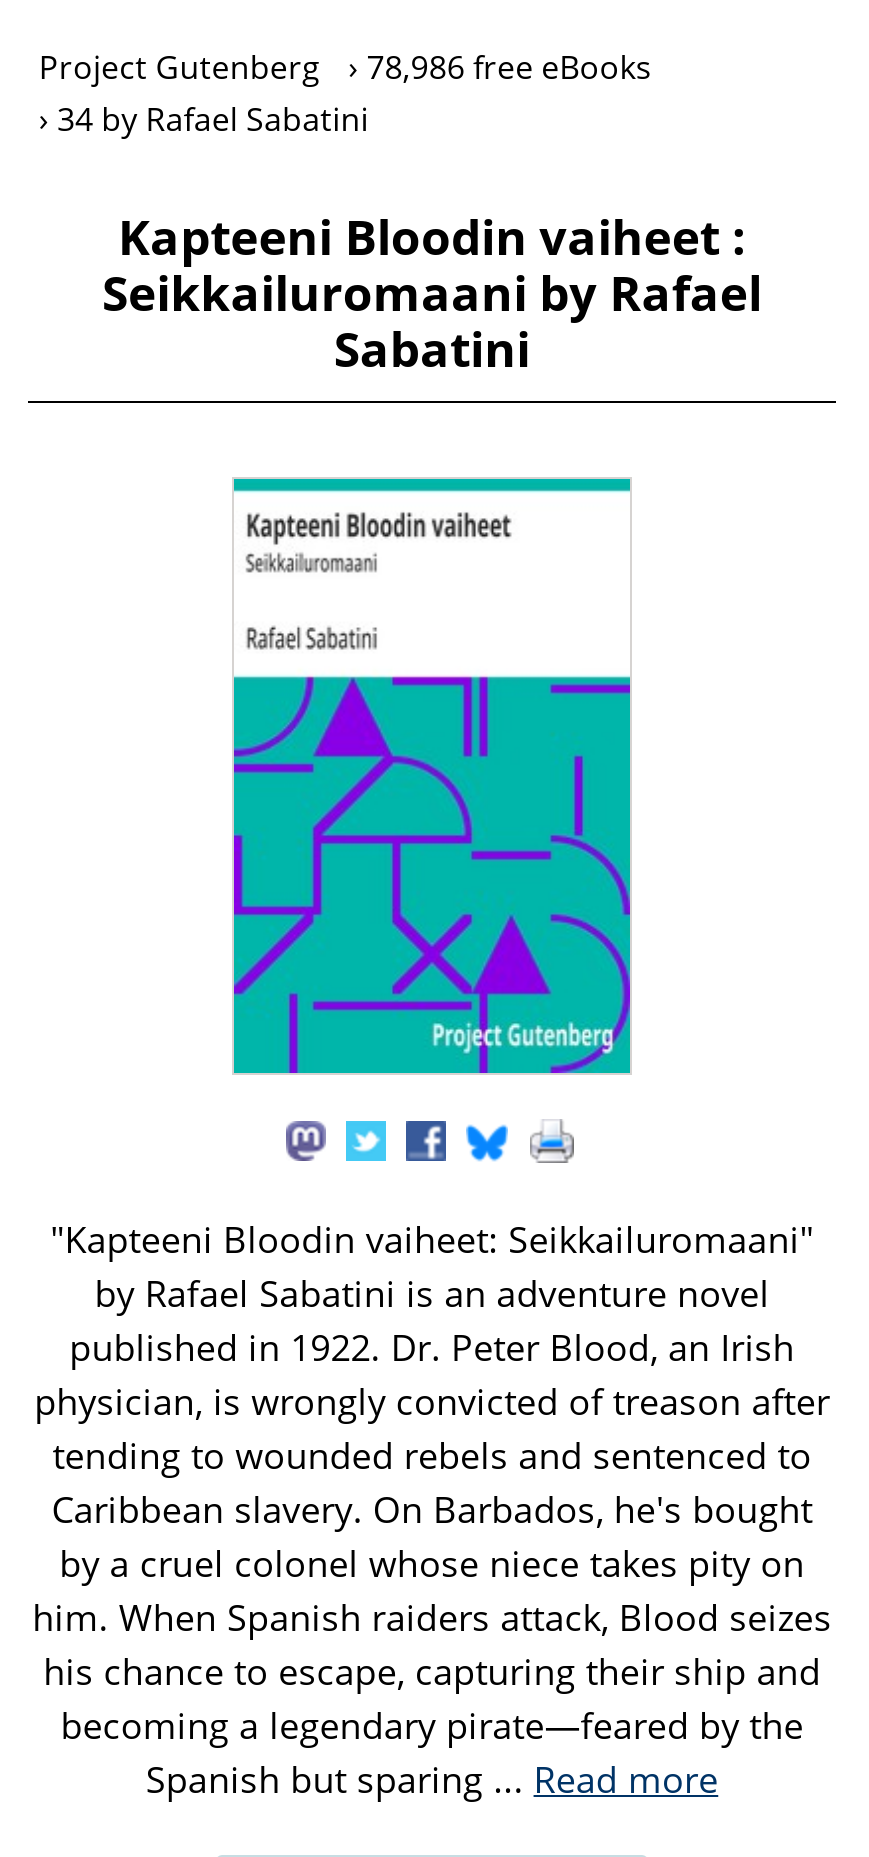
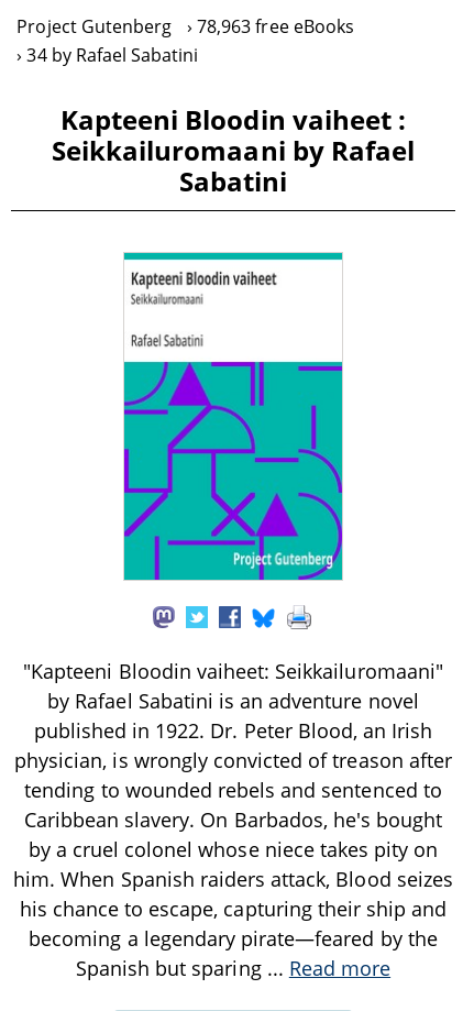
[39,45,652,89] Project Gutenberg 78,986 free eBooks -> [17,14,354,39] Project Gutenberg 78,963 free eBooks

